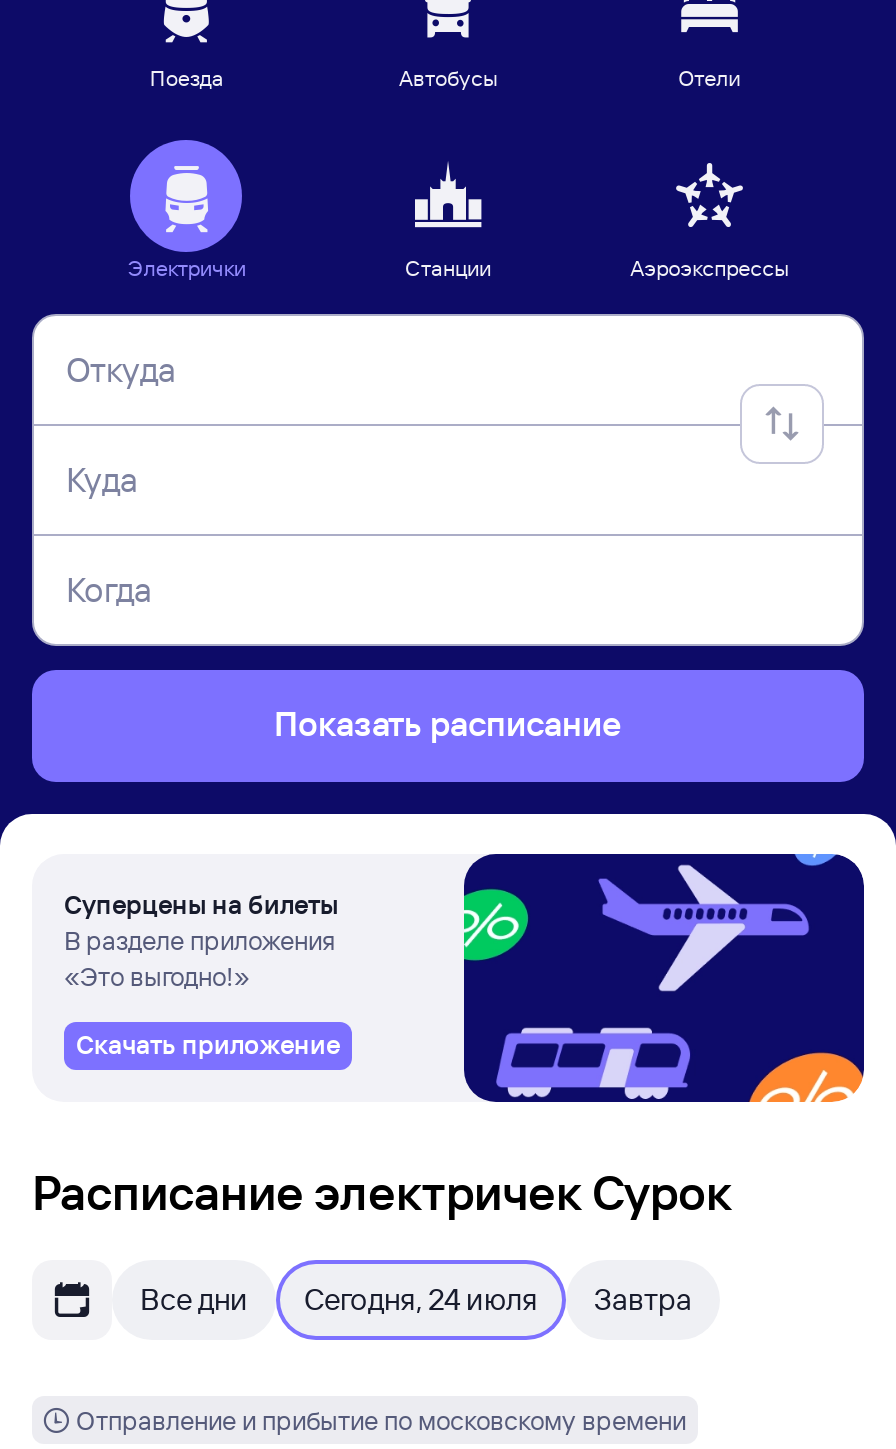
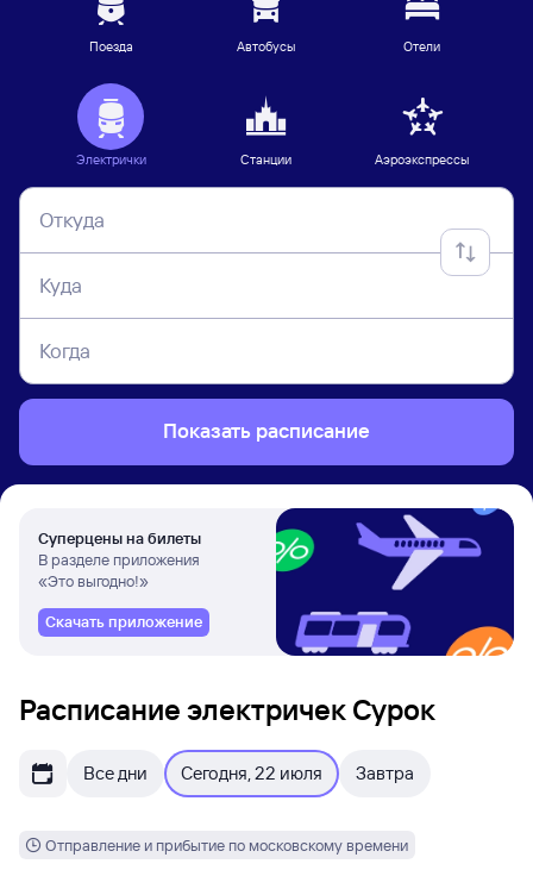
[140,1280,692,1318] Все дни Сегодня, 24 июля Завтра -> [83,762,414,784] Все дни Сегодня, 22 июля Завтра

